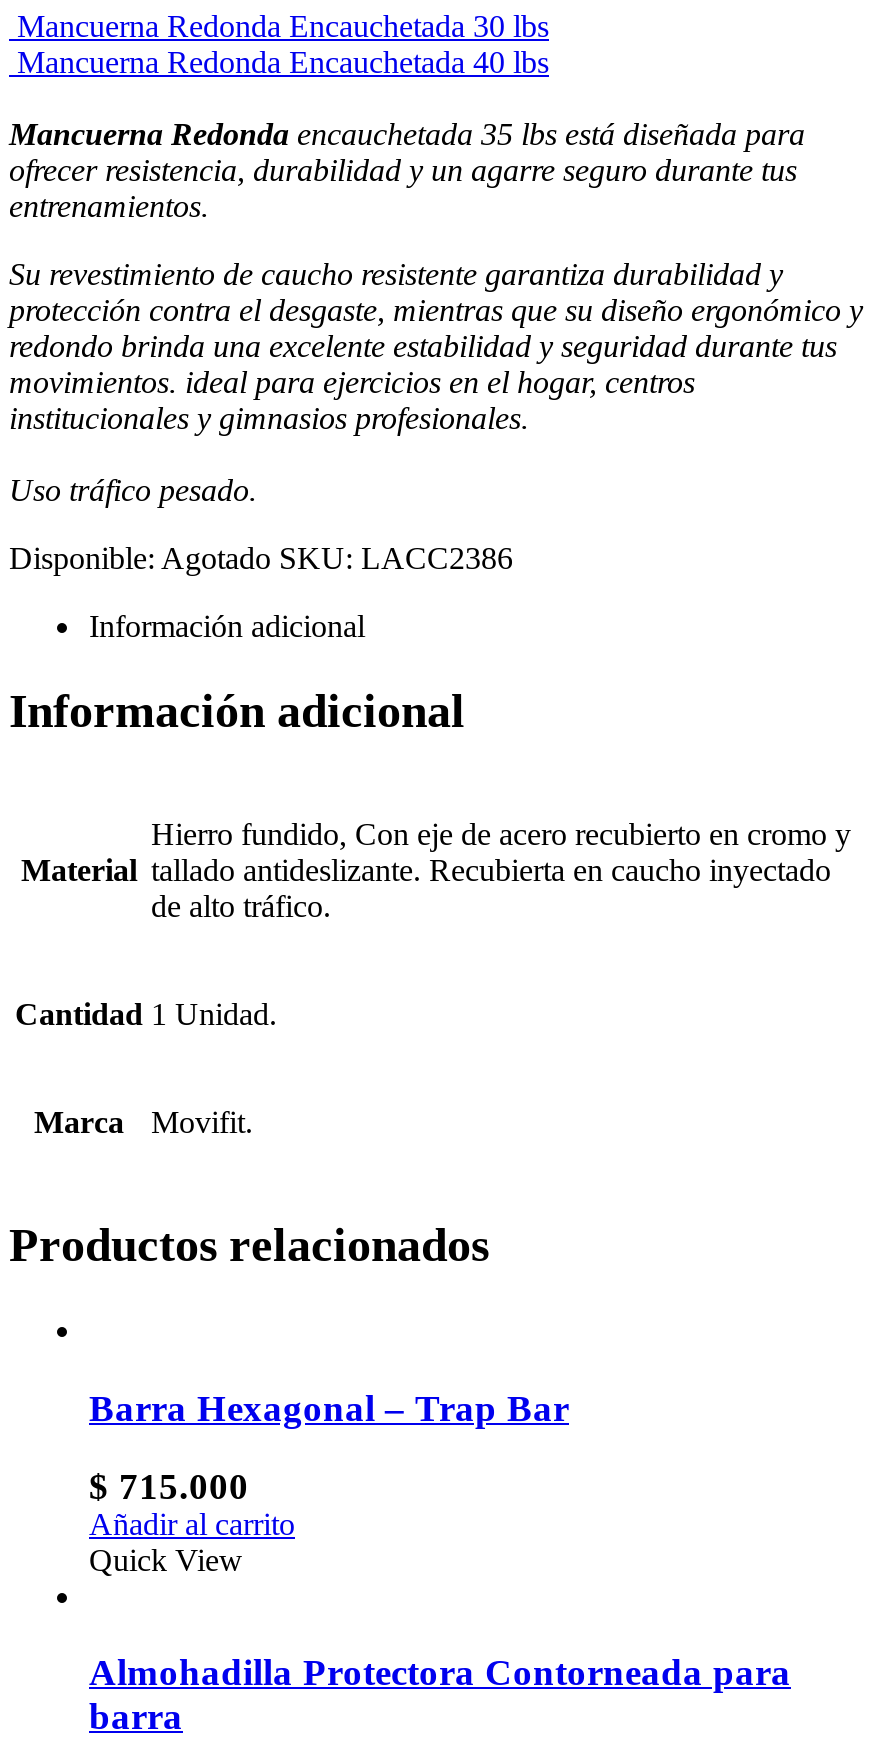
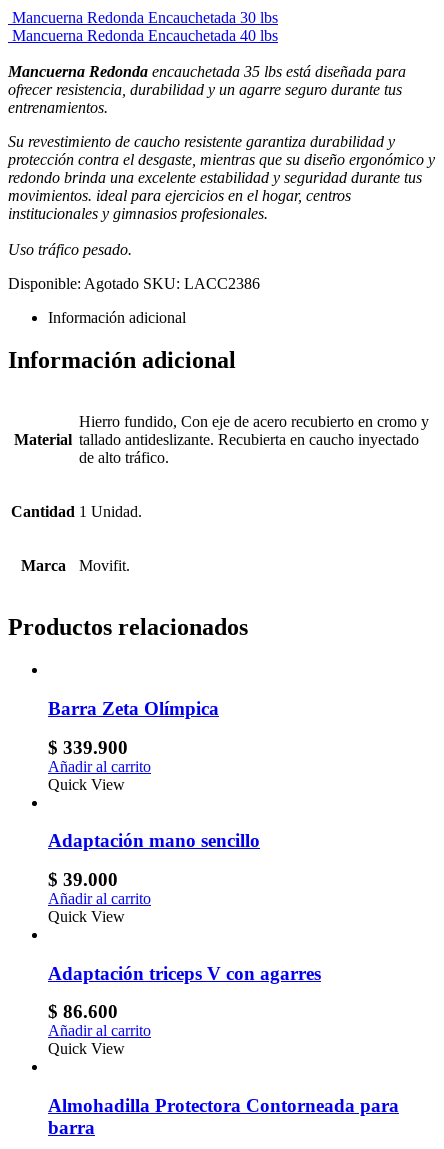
[89,1387,569,1506] Barra Hexagonal – Trap Bar | $715.000 -> [48,698,321,1022] Barra Zeta Olímpica | $339.900 | Añadir al carrito | Quick View | Adaptación mano sencillo | $39.000 | Añadir al carrito | Quick View | Adaptación triceps V con agarres | $86.600

